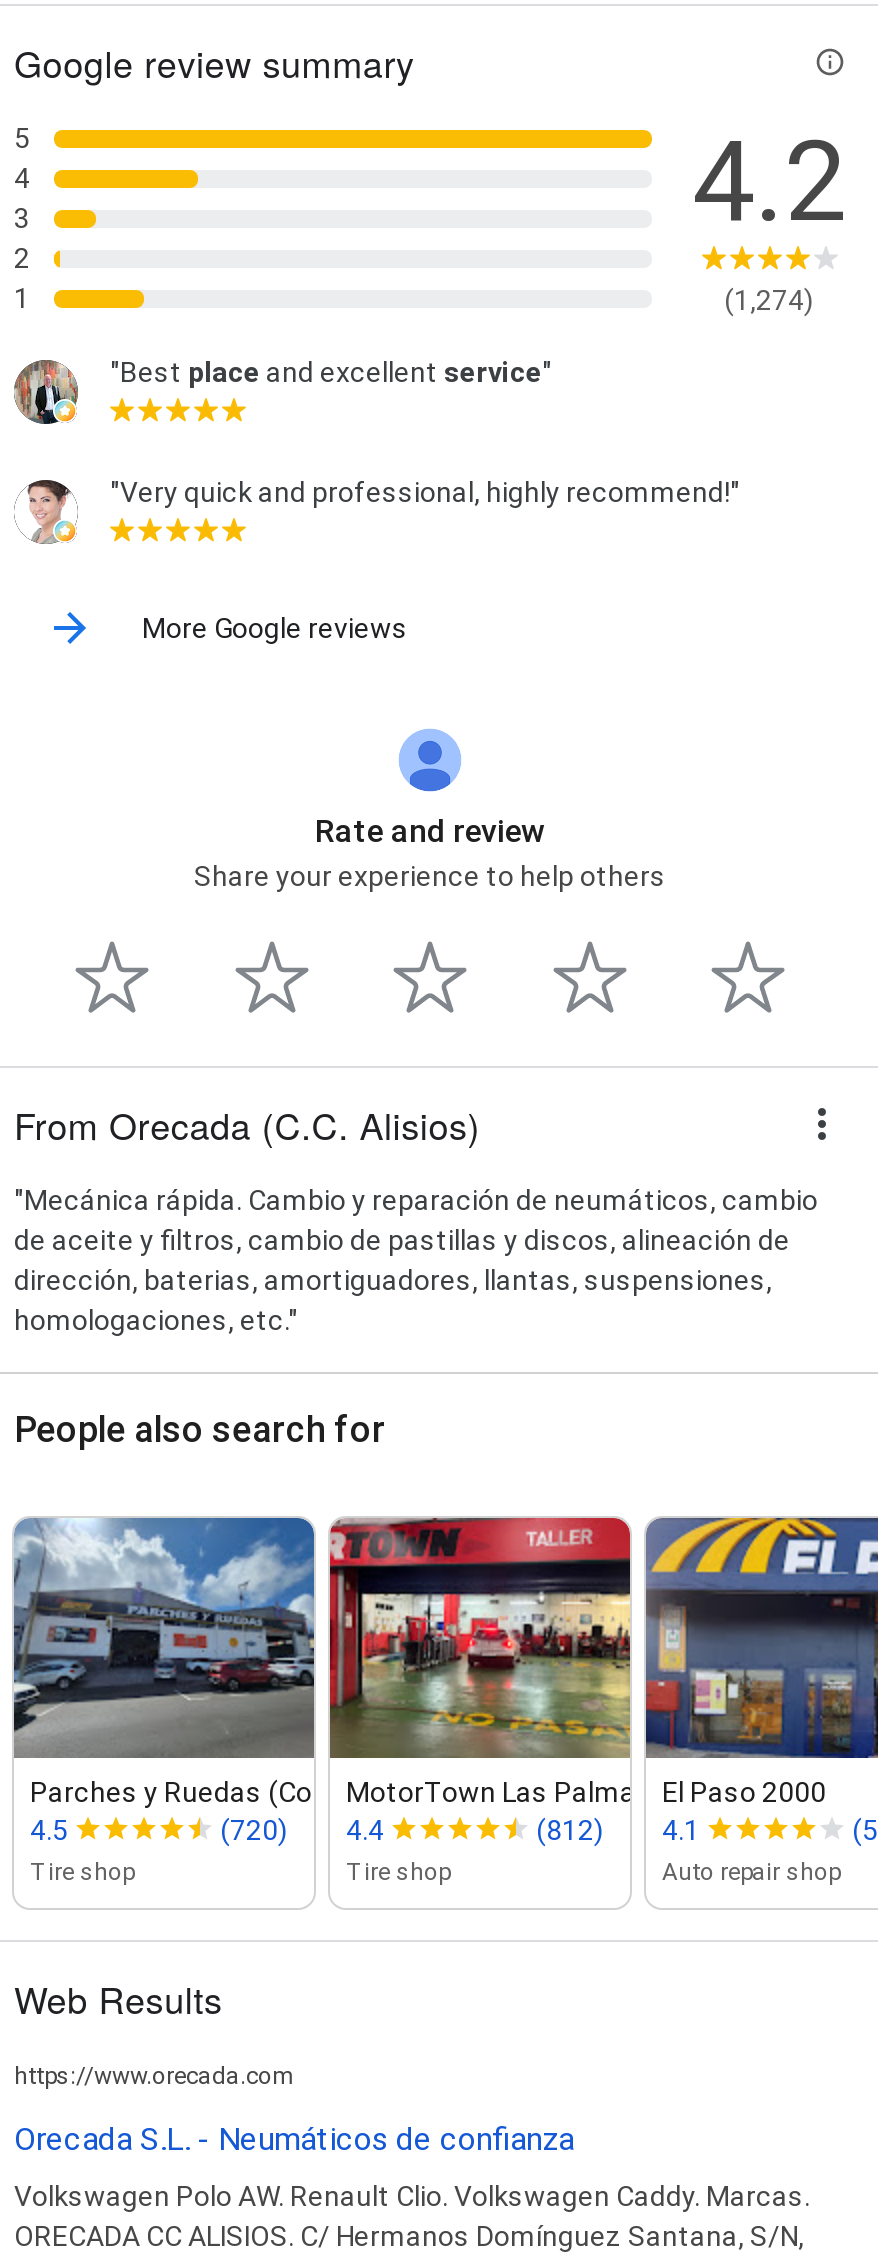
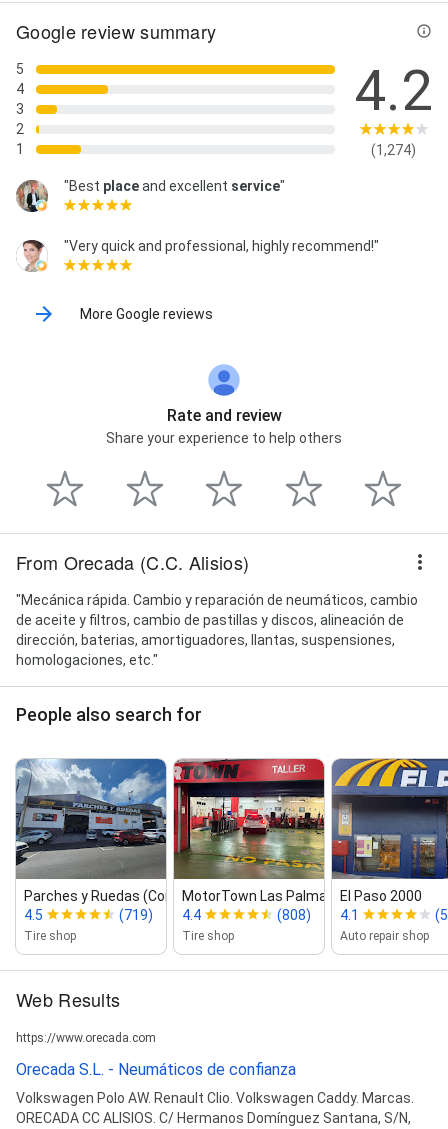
[220,1813,384,1845] (720) 4.4 -> [119,907,201,923] (719) 4.4
[536,1813,700,1845] (812) 4.1 -> [277,907,359,923] (808) 4.1

